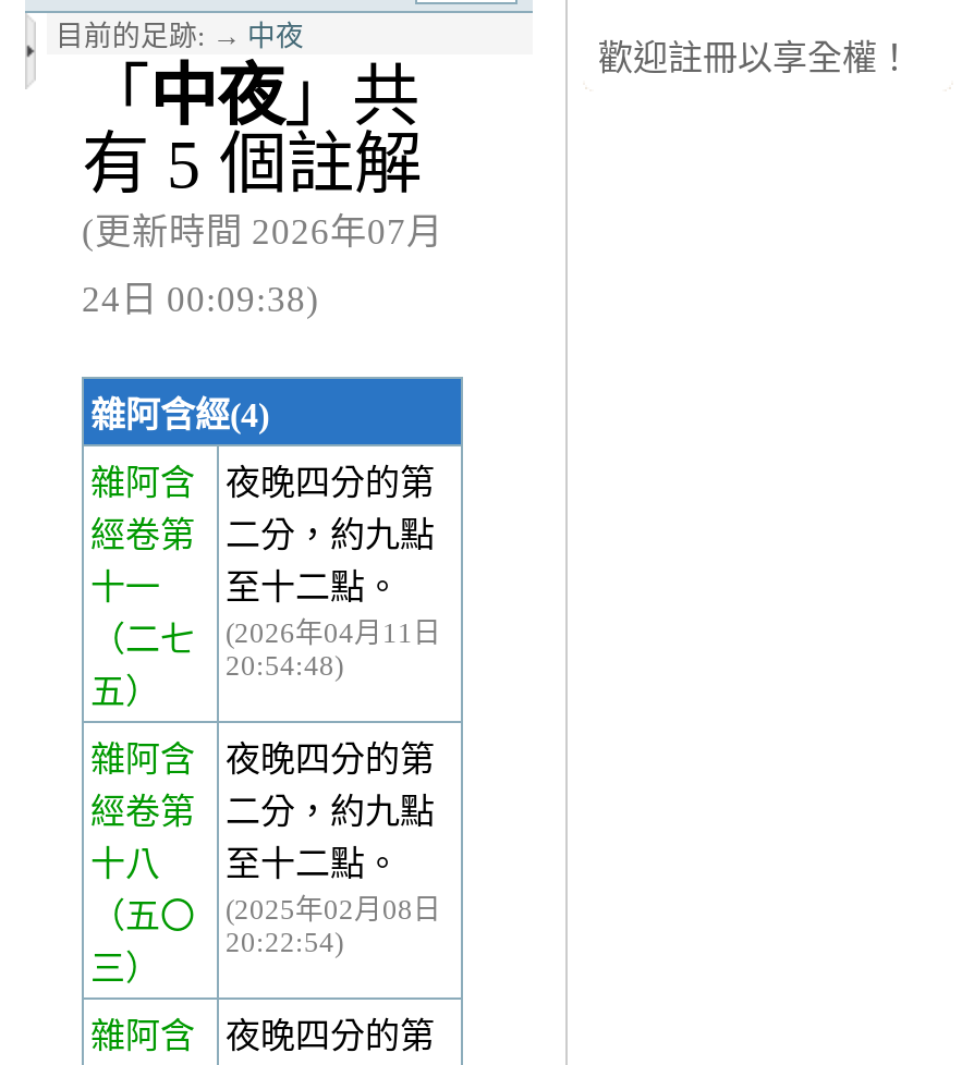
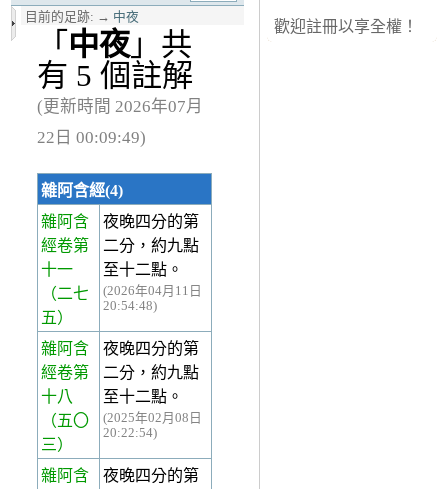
[82,278,319,319] 24日 00:09:38) -> [37,128,146,147] 22日 00:09:49)

